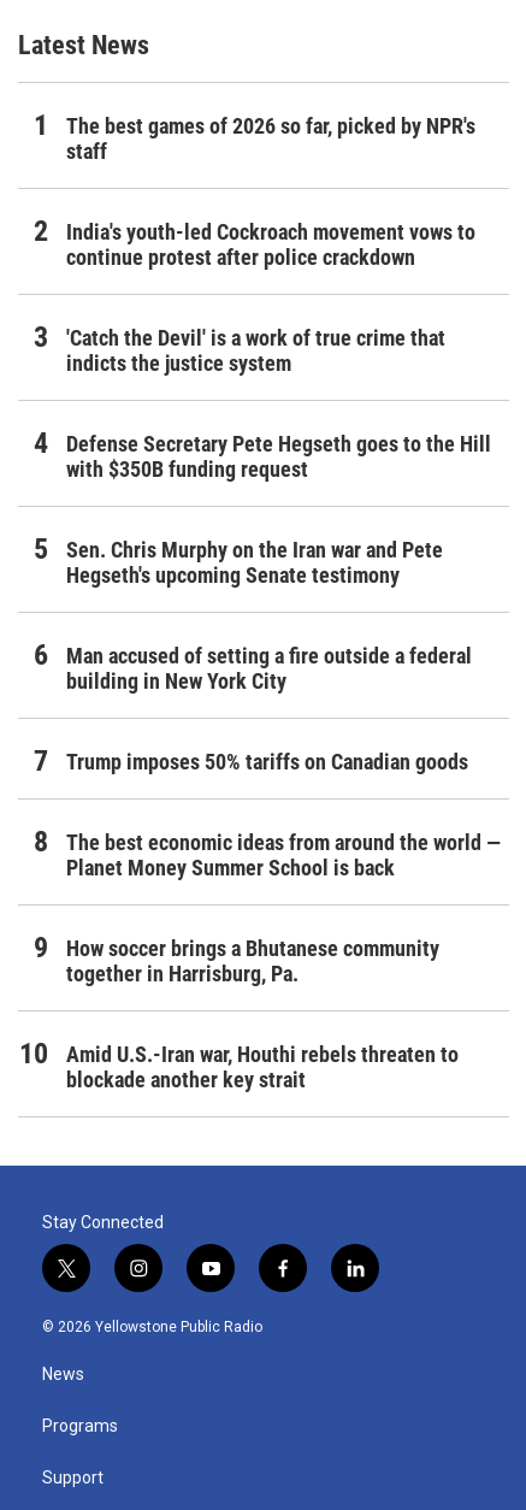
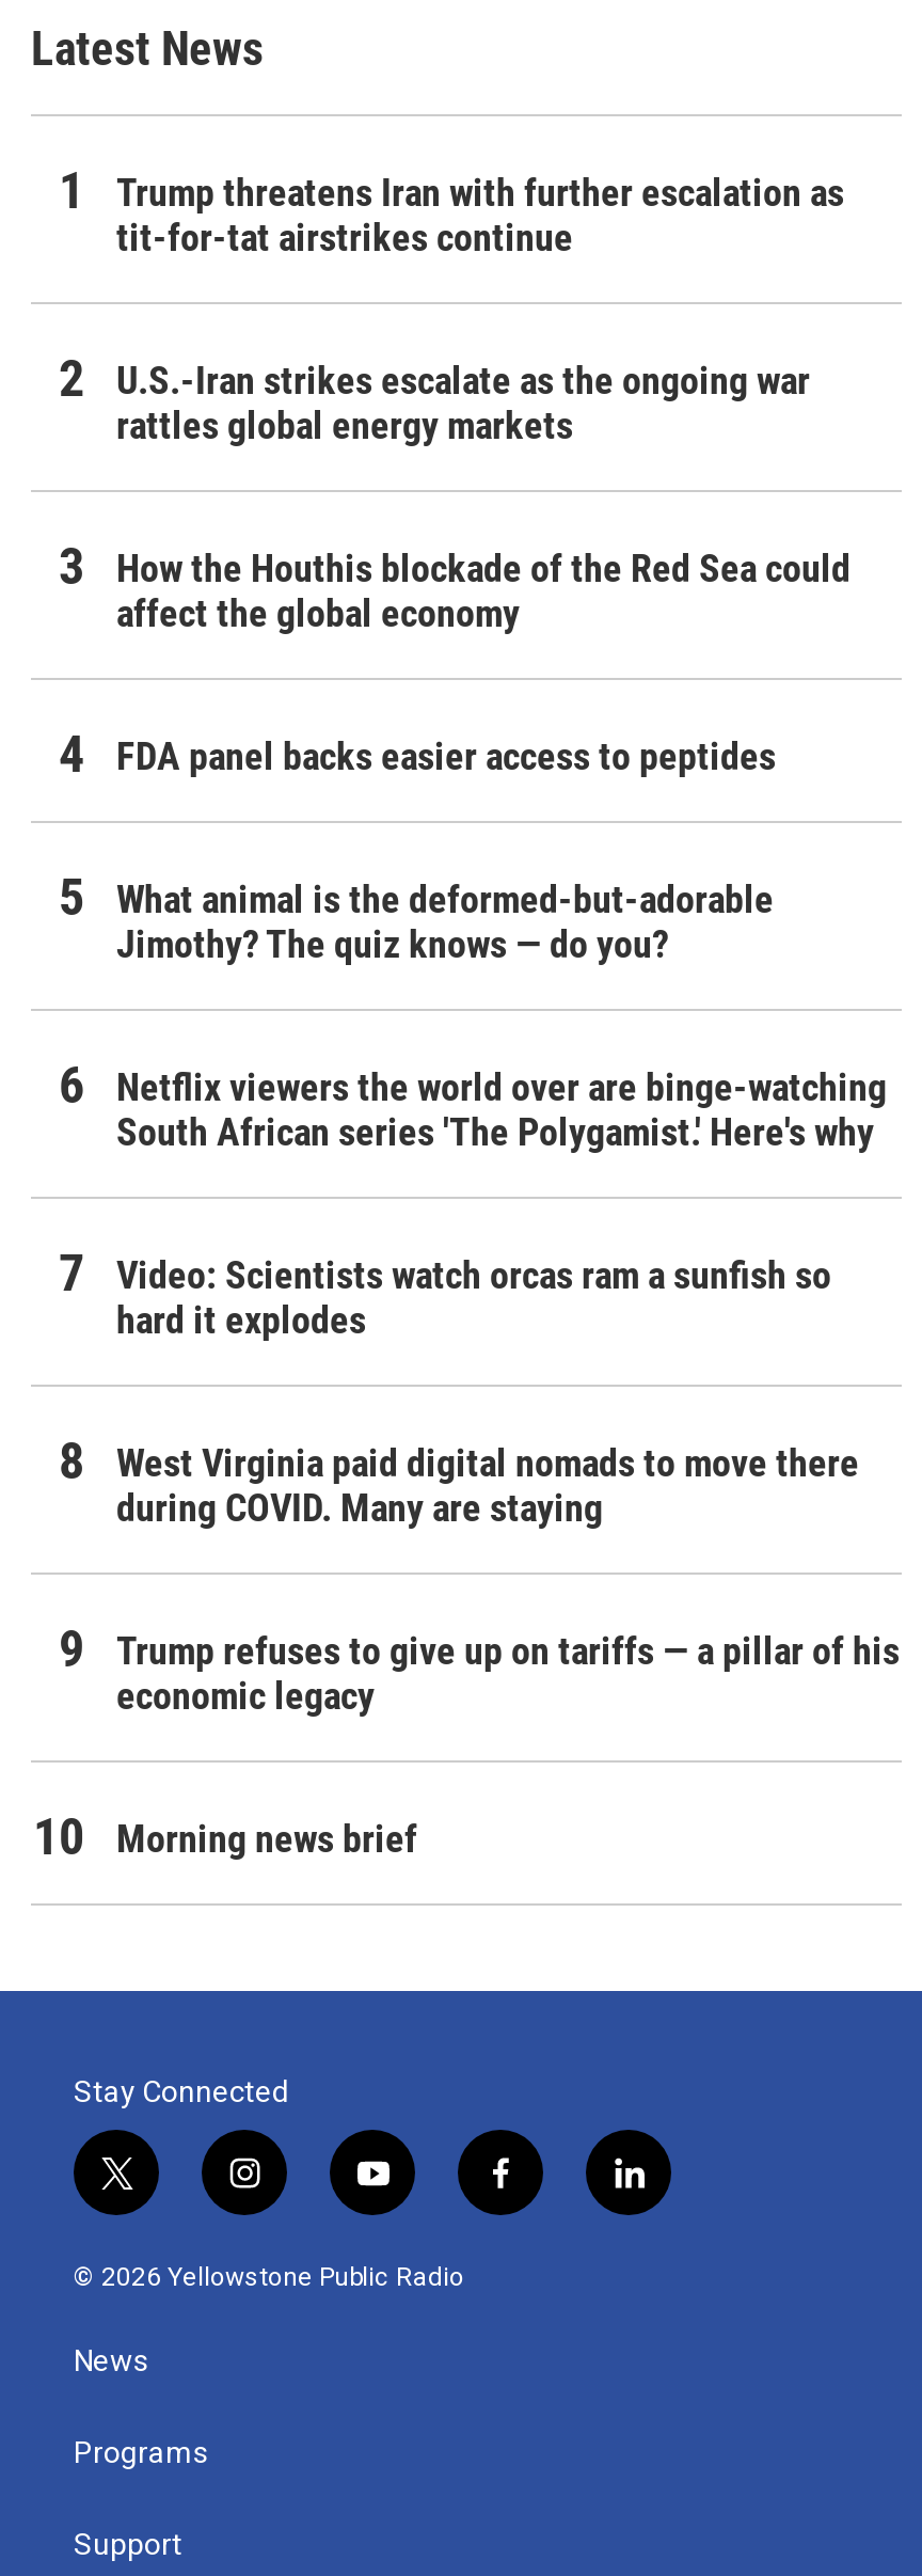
[66,114,475,164] The best games of 2026 so far, picked by NPR's | staff -> [116,170,844,260] Trump threatens Iran with further escalation as | tit-for-tat airstrikes continue
[66,220,475,270] India's youth-led Cockroach movement vows to | continue protest after police crackdown -> [116,358,810,448] U.S.-Iran strikes escalate as the ongoing war | rattles global energy markets
[66,325,445,376] 'Catch the Devil' is a work of true crime that | indicts the justice system -> [116,546,851,636] How the Houthis blockade of the Red Sea could | affect the global economy
[66,431,491,482] Defense Secretary Pete Hegseth goes to the Hill | with $350B funding request -> [116,734,776,779] FDA panel backs easier access to peptides
[66,537,443,588] Sen. Chris Murphy on the Iran war and Pete | Hegseth's upcoming Senate testimony -> [116,877,774,967] What animal is the deformed-but-adorable | Jimothy? The quiz knows — do you?
[66,643,472,694] Man accused of setting a fire outside a federal | building in New York City -> [116,1065,887,1155] Netflix viewers the world over are binge-watching | South African series 'The Polygamist.' Here's why
[66,749,468,775] Trump imposes 50% tariffs on Canadian goods -> [116,1253,831,1343] Video: Scientists watch orcas ram a sunfish so | hard it explodes
[66,830,501,881] The best economic ideas from around the world — | Planet Money Summer School is back -> [116,1441,859,1530] West Virginia paid digital nomads to move there | during COVID. Many are staying
[66,936,439,987] How soccer brings a Bhutanese community | together in Harrisburg, Pa. -> [116,1629,900,1718] Trump refuses to give up on tariffs — a pillar of his | economic legacy
[66,1042,459,1093] Amid U.S.-Iran war, Houthi rebels threaten to | blockade another key strait -> [116,1817,417,1861] Morning news brief

